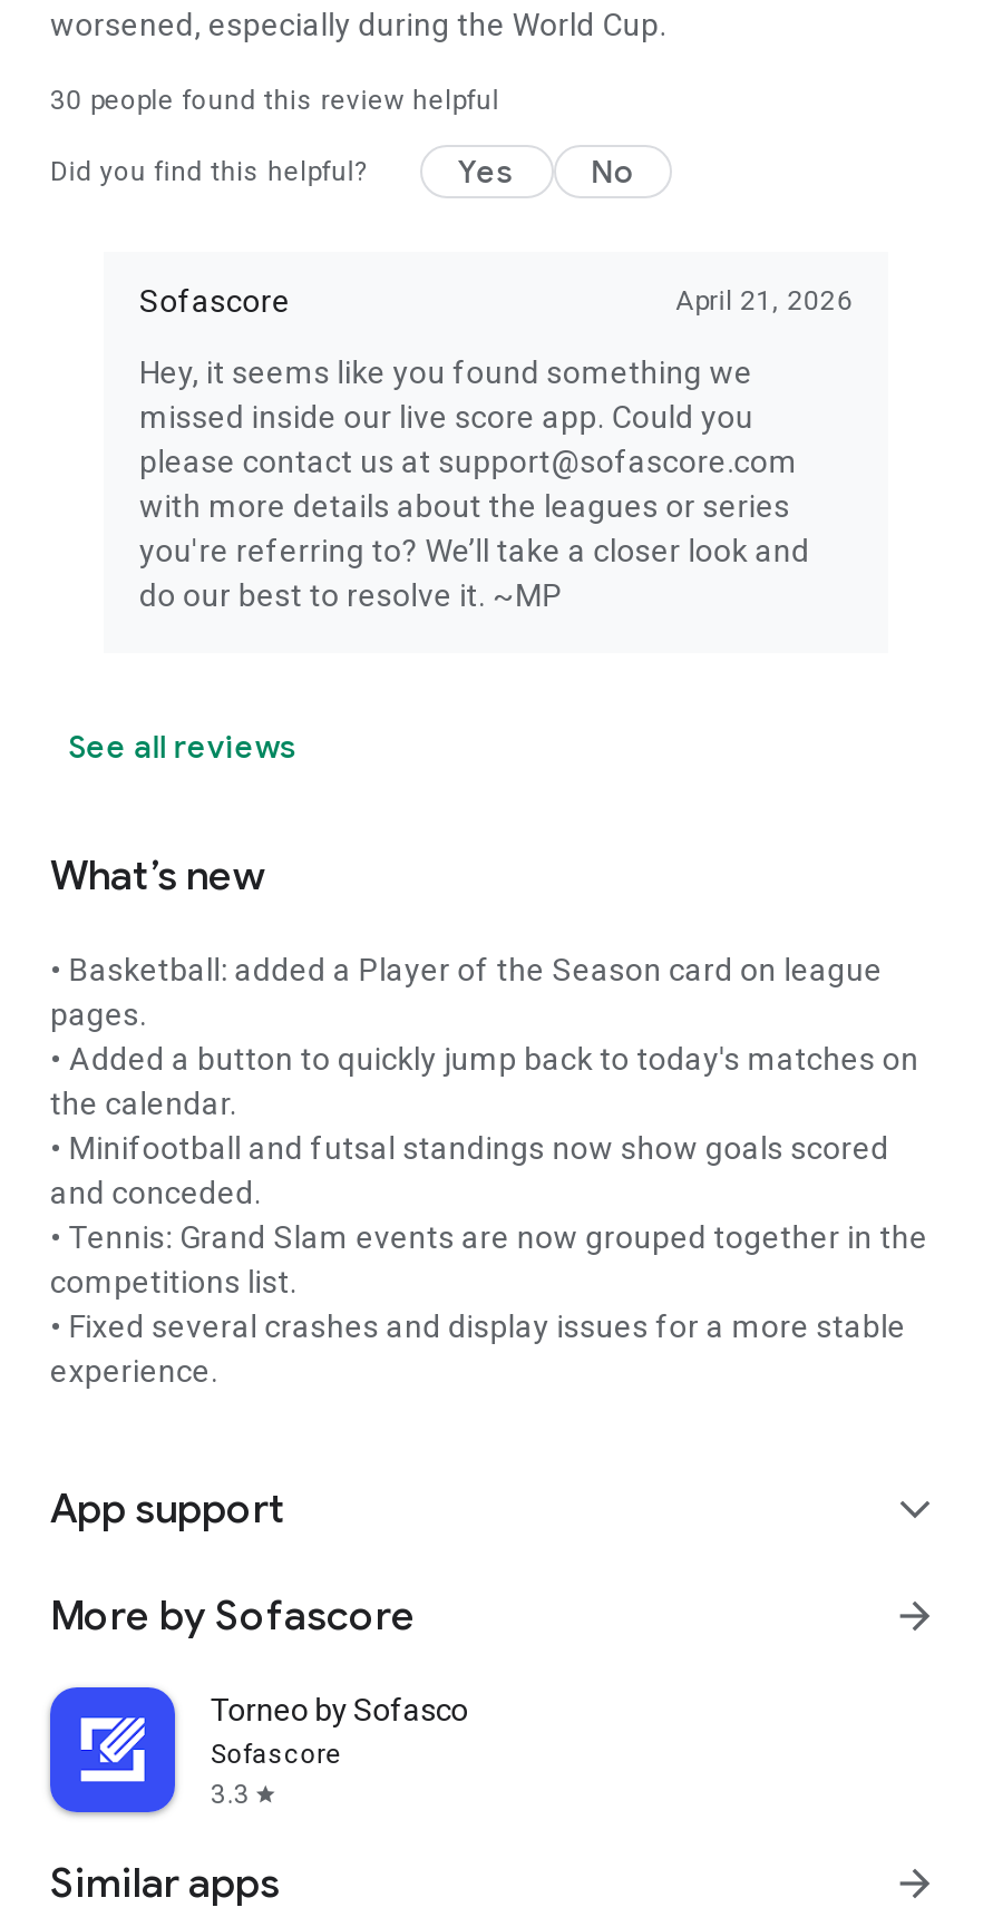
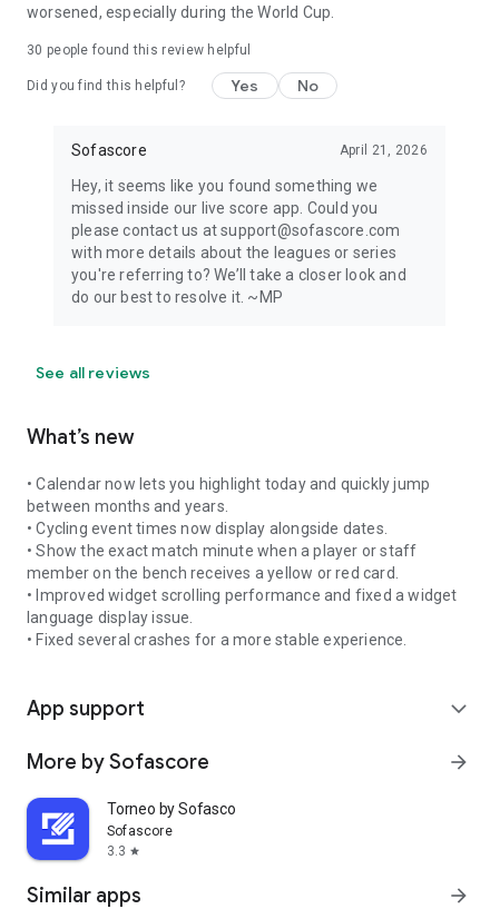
[50,952,928,1389] • Basketball: added a Player of the Season card on league | pages. | • Added a button to quickly jump back to today's matches on | the calendar. | • Minifootball and futsal standings now show goals scored | and conceded. | • Tennis: Grand Slam events are now grouped together in the | competitions list. | • Fixed several crashes and display issues for a more stable | experience. -> [27,475,457,649] • Calendar now lets you highlight today and quickly jump | between months and years. | • Cycling event times now display alongside dates. | • Show the exact match minute when a player or staff | member on the bench receives a yellow or red card. | • Improved widget scrolling performance and fixed a widget | language display issue. | • Fixed several crashes for a more stable experience.

